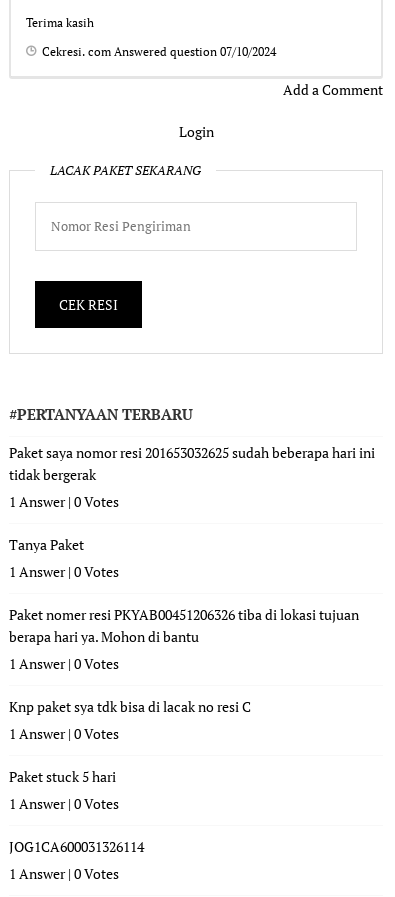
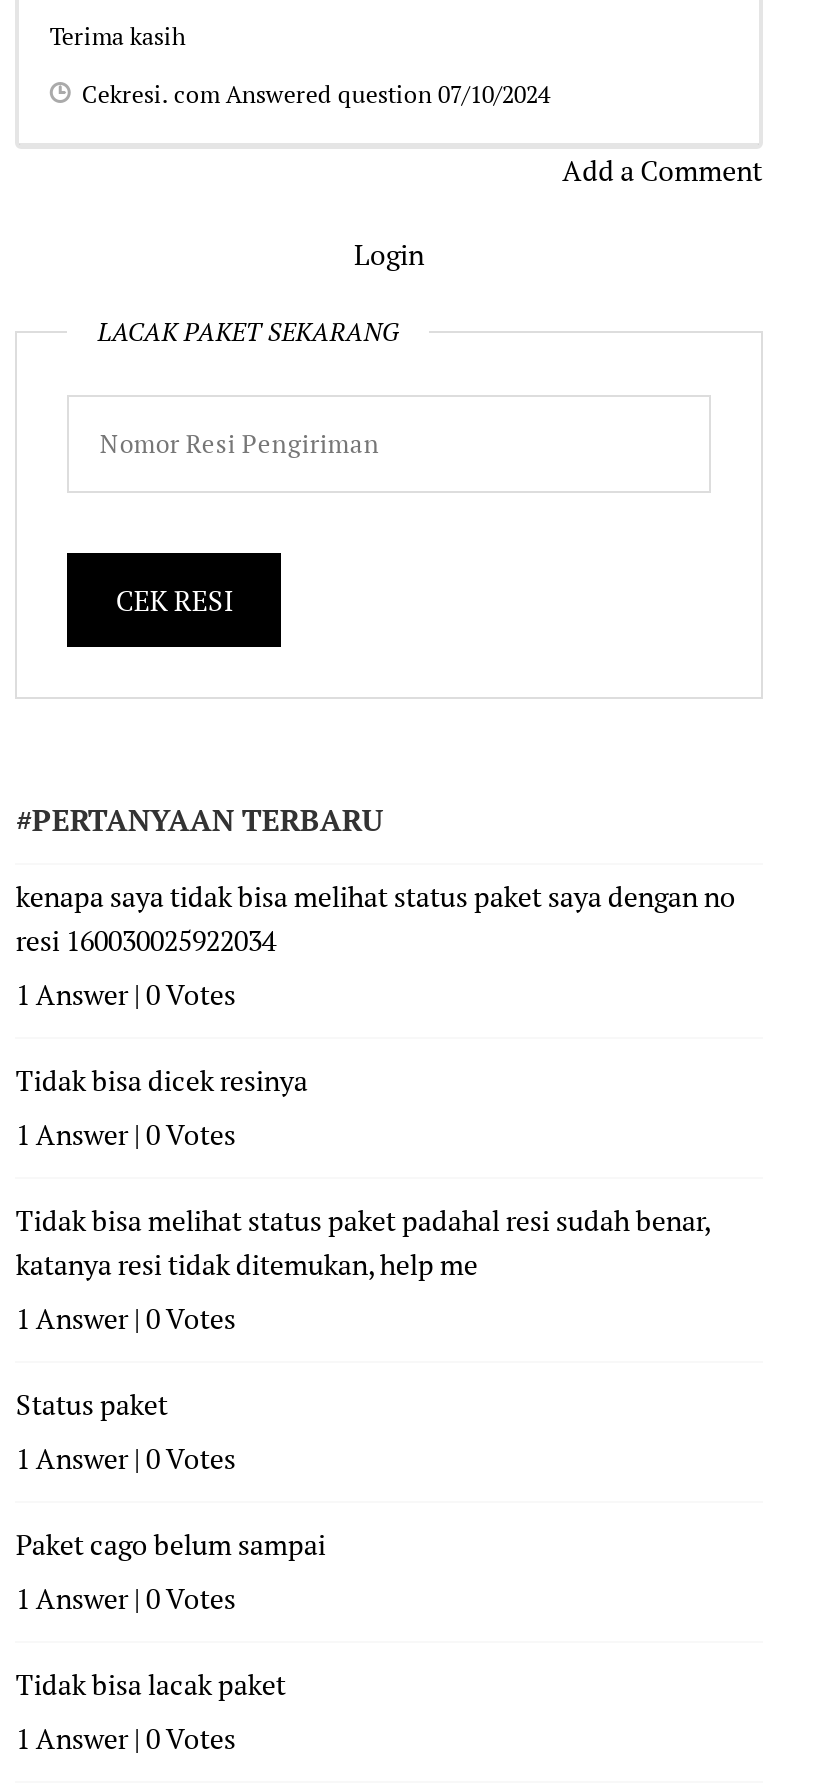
[9,442,375,483] Paket saya nomor resi 201653032625 sudah beberapa hari ini | tidak bergerak -> [16,876,736,958] kenapa saya tidak bisa melihat status paket saya dengan no | resi 160030025922034
[9,534,84,553] Tanya Paket -> [16,1060,308,1098] Tidak bisa dicek resinya
[9,604,359,645] Paket nomer resi PKYAB00451206326 tiba di lokasi tujuan | berapa hari ya. Mohon di bantu -> [16,1200,710,1282] Tidak bisa melihat status paket padahal resi sudah benar, | katanya resi tidak ditemukan, help me
[9,696,251,715] Knp paket sya tdk bisa di lacak no resi C -> [16,1384,168,1422] Status paket
[9,766,116,785] Paket stuck 5 hari -> [16,1524,326,1562] Paket cago belum sampai
[9,836,144,855] JOG1CA600031326114 -> [16,1664,286,1702] Tidak bisa lacak paket

